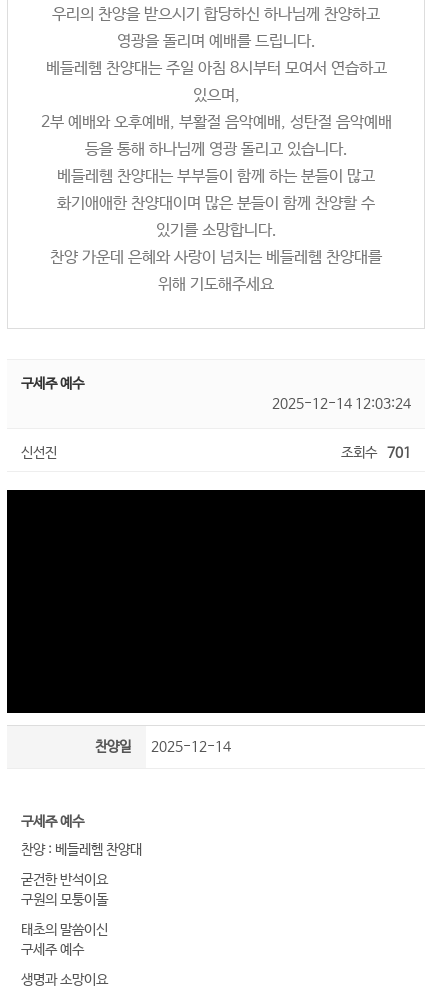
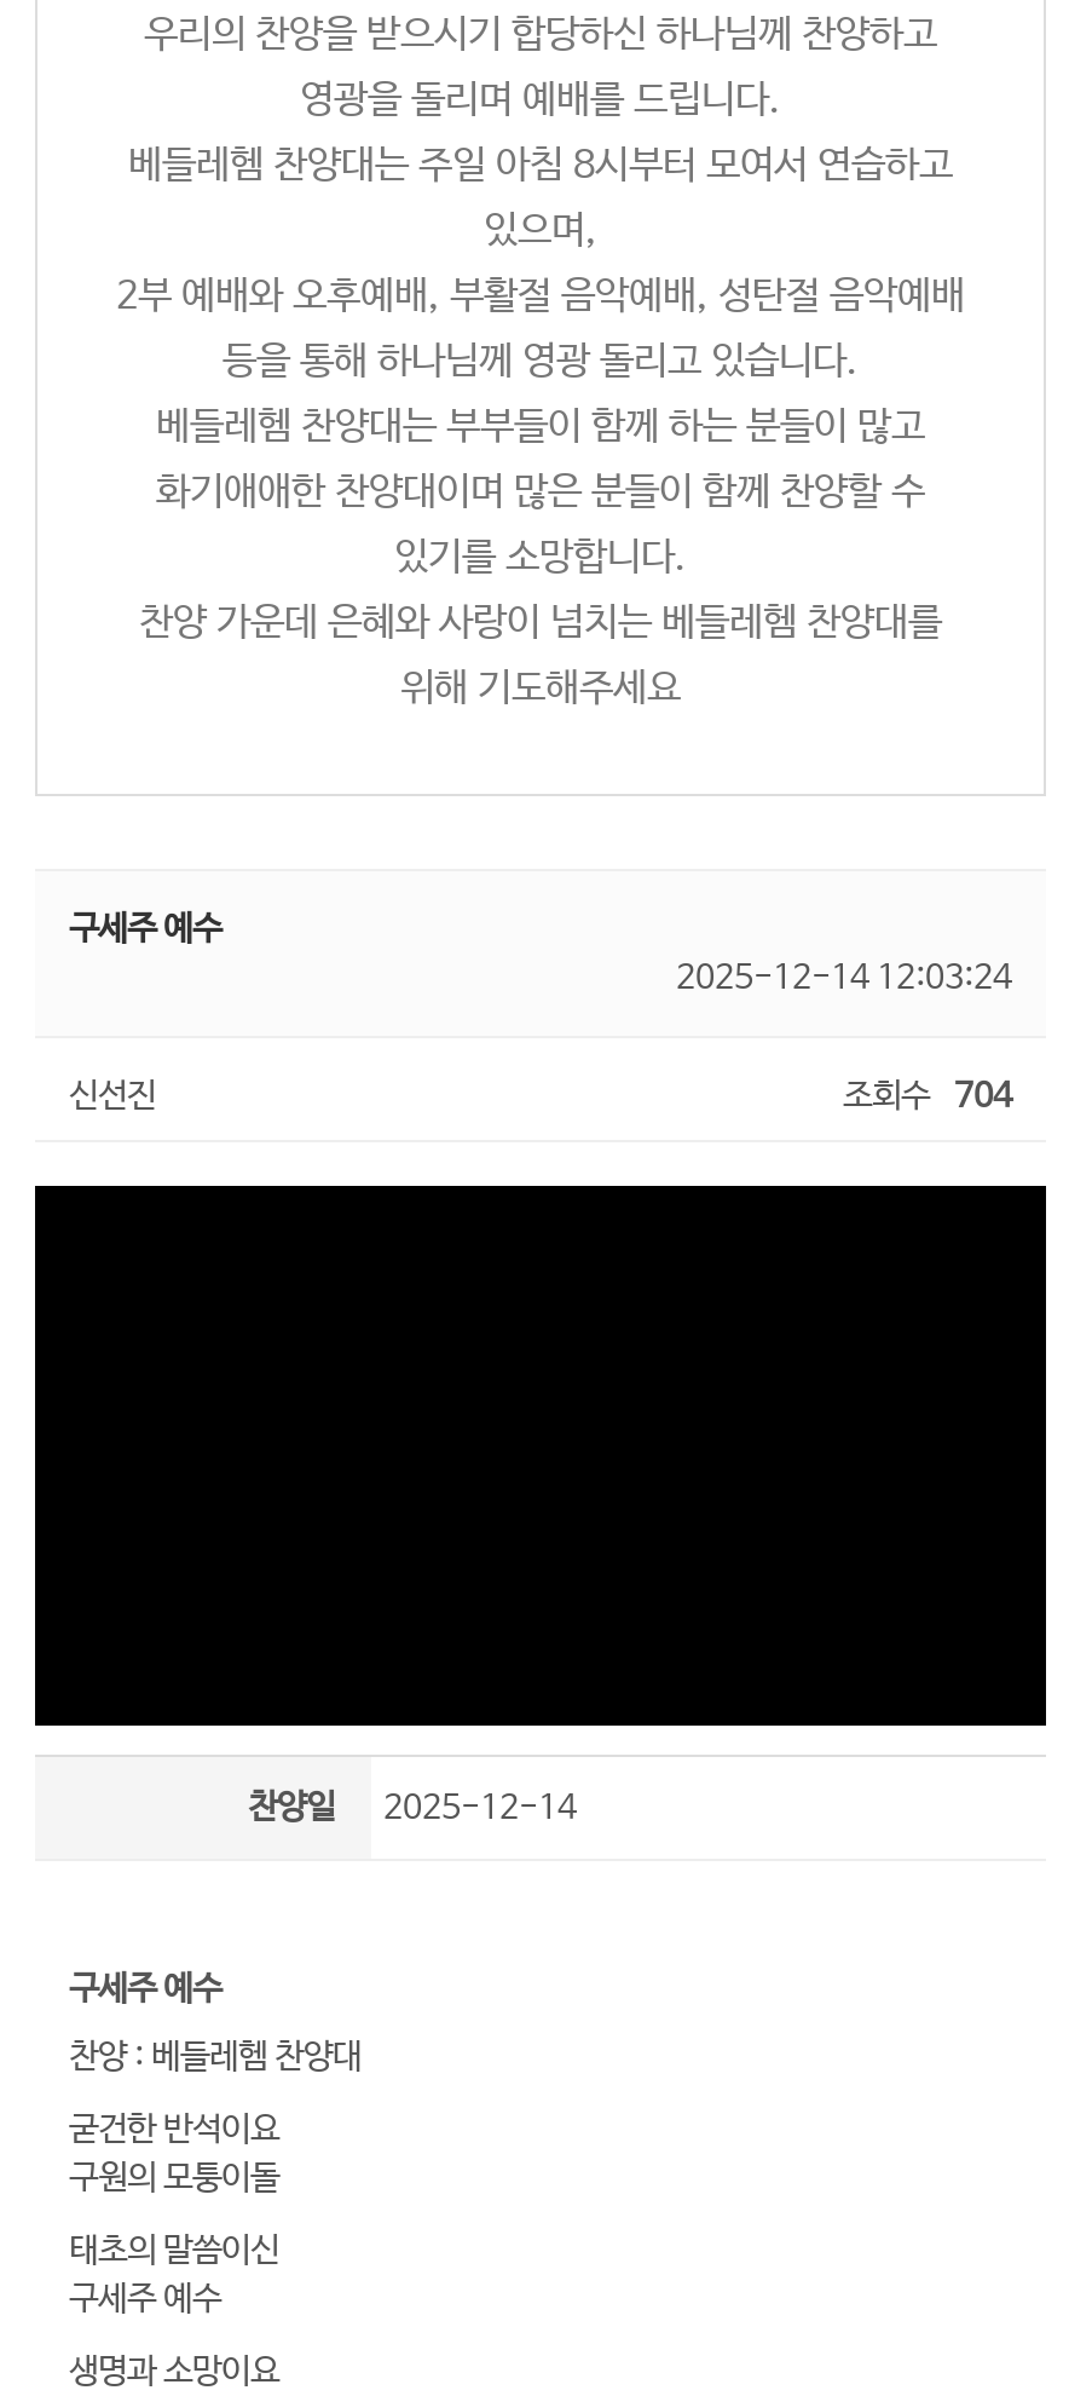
[341,445,411,461] 조회수 701 -> [843,1076,1012,1115] 조회수 704

